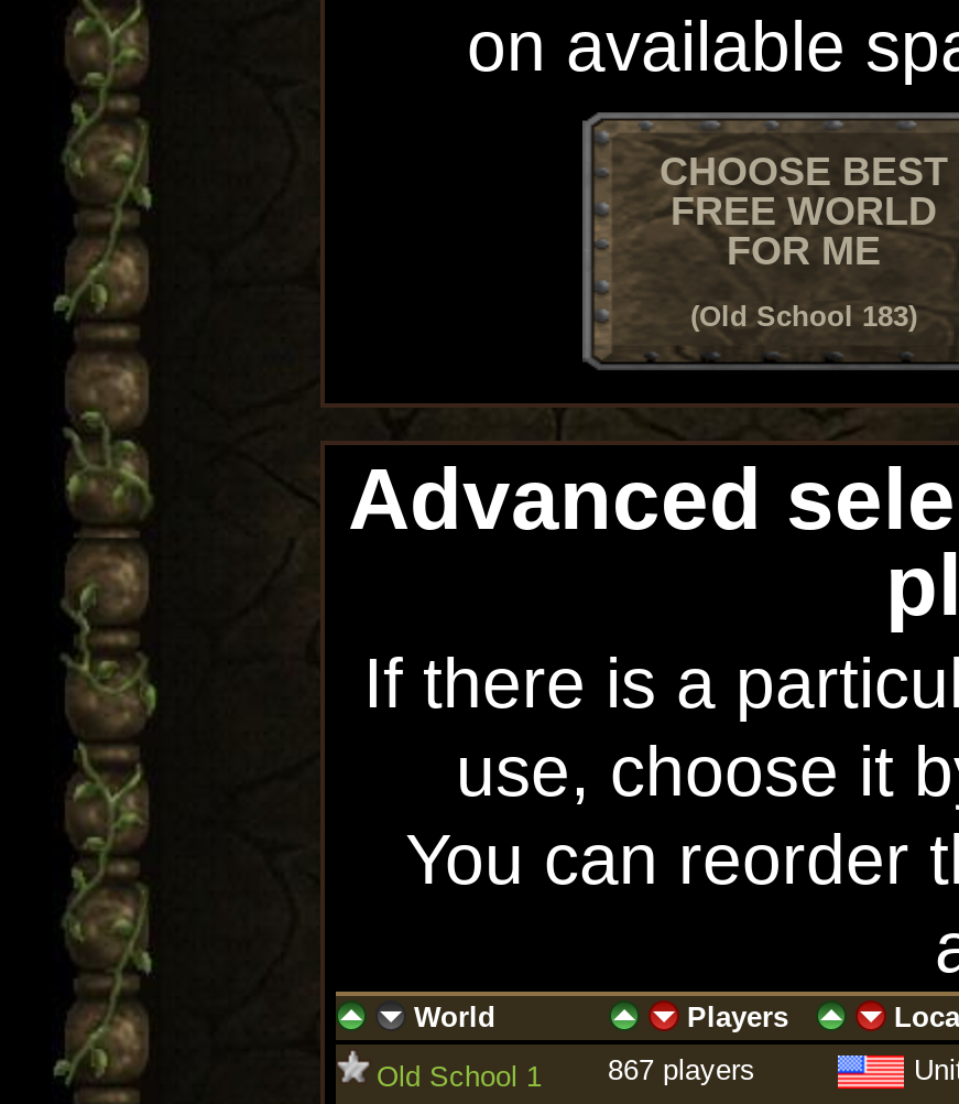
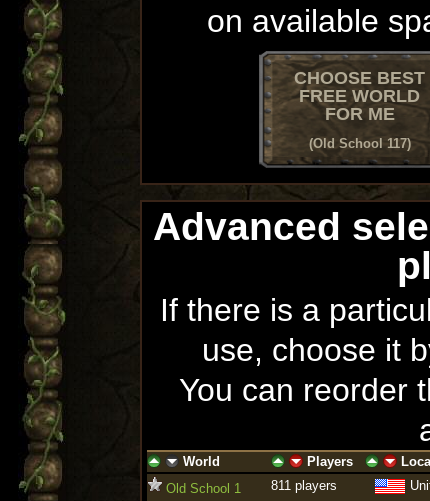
[690,300,917,333] (Old School 183) -> [308,136,410,151] (Old School 117)
[377,1053,755,1093] Old School 1 867 players -> [165,478,336,496] Old School 1 811 players

